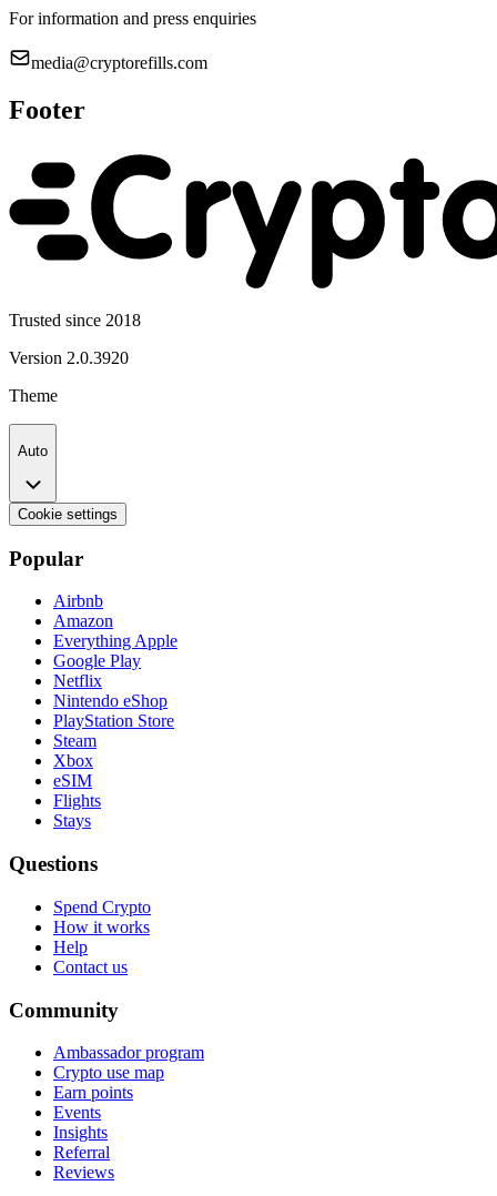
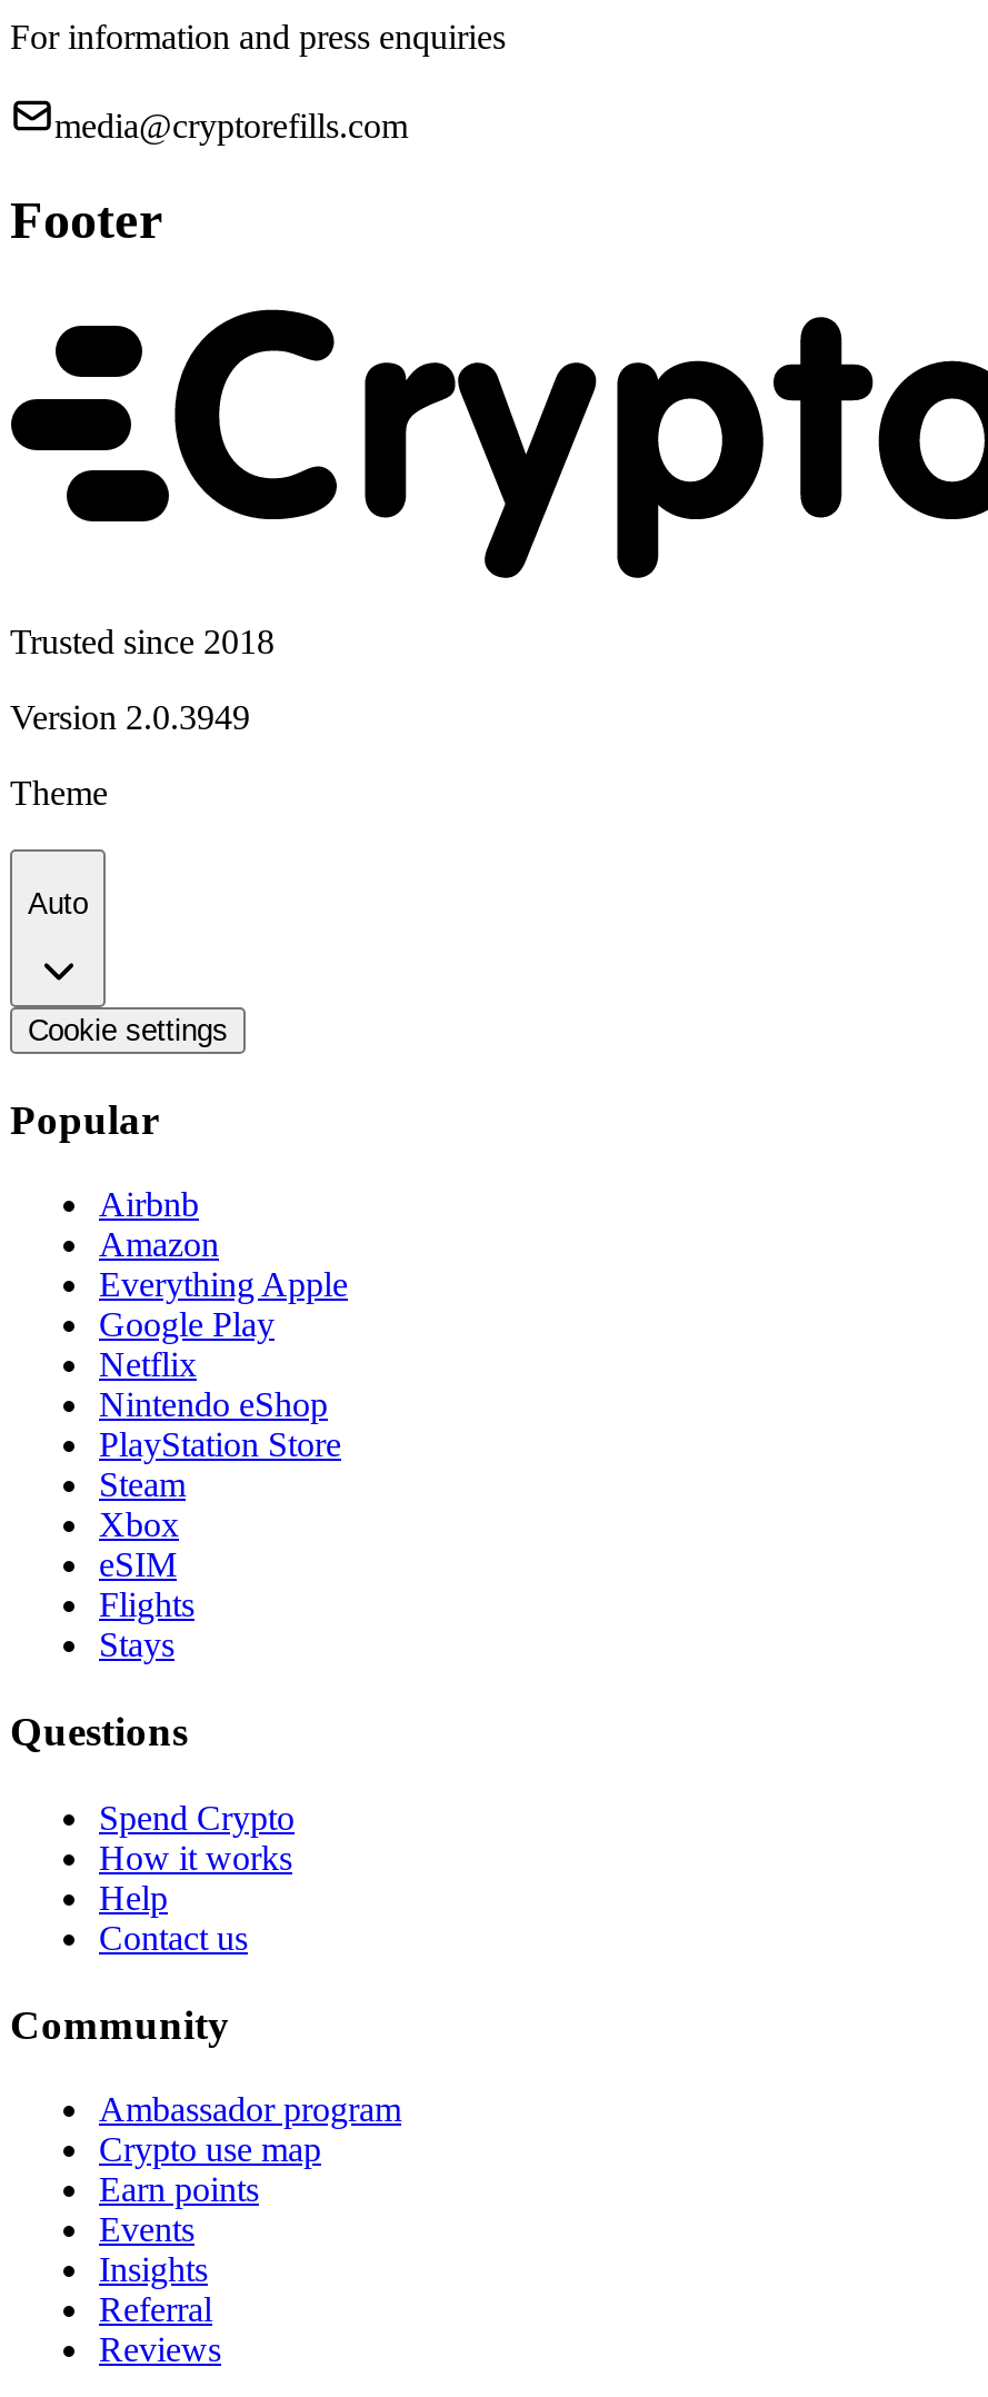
[9,349,129,368] Version 2.0.3920 -> [10,699,250,737] Version 2.0.3949

